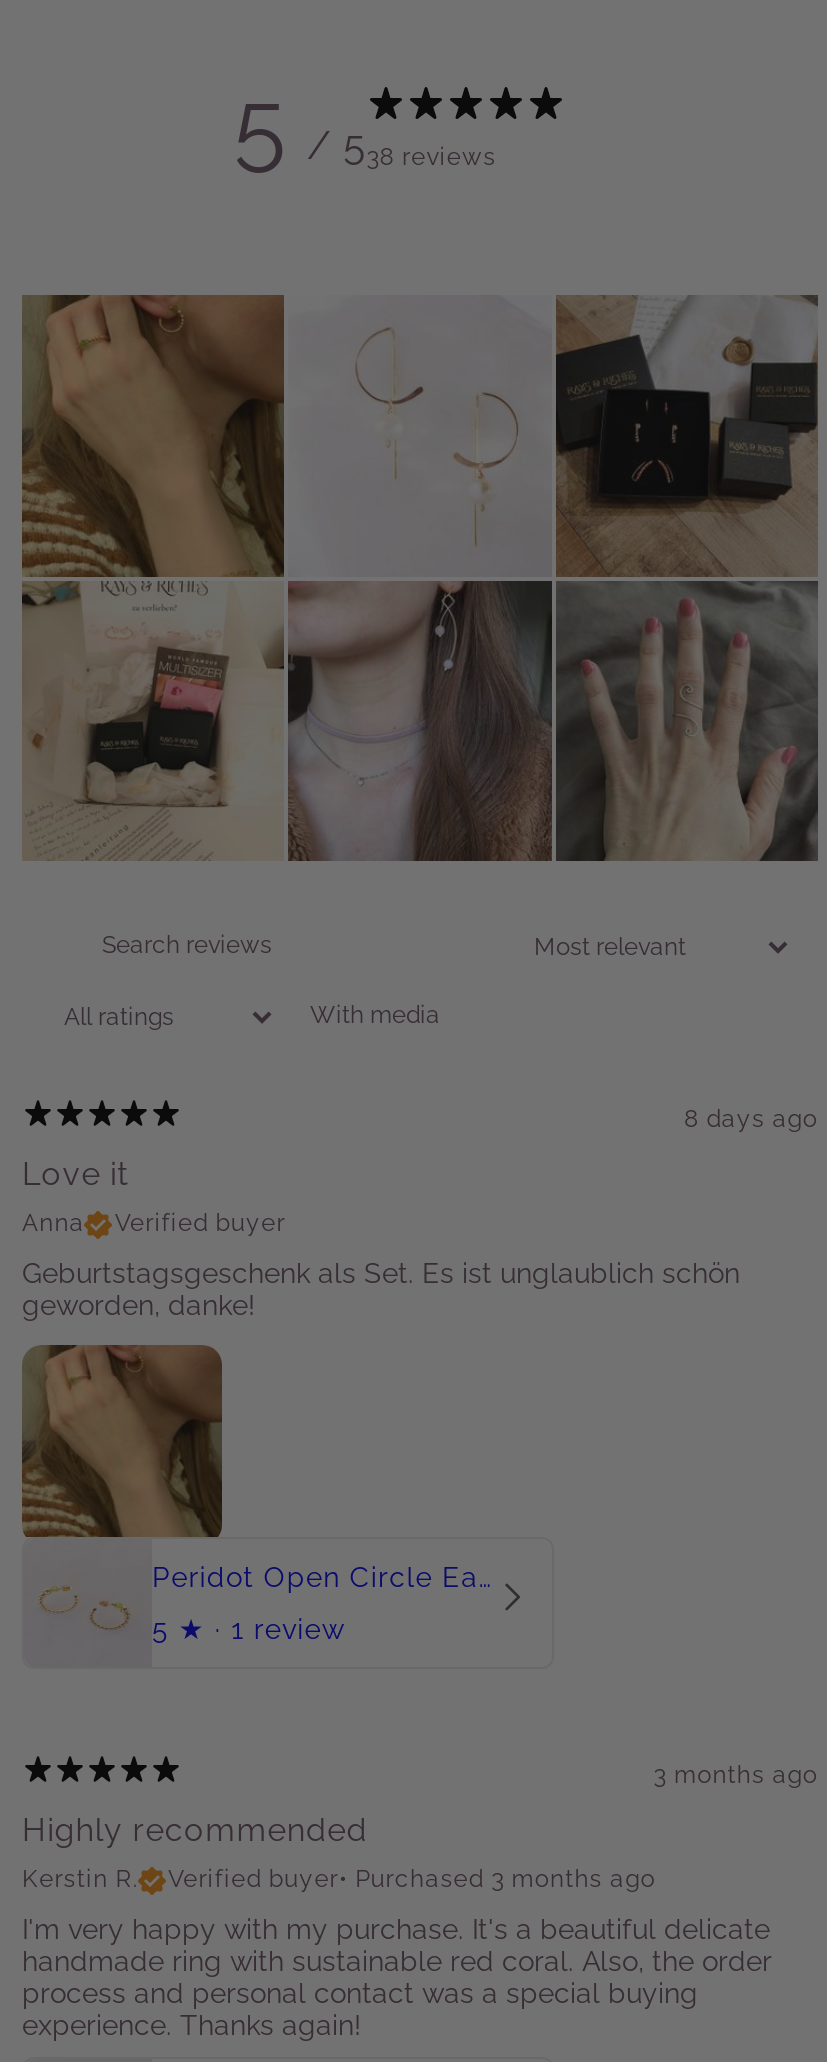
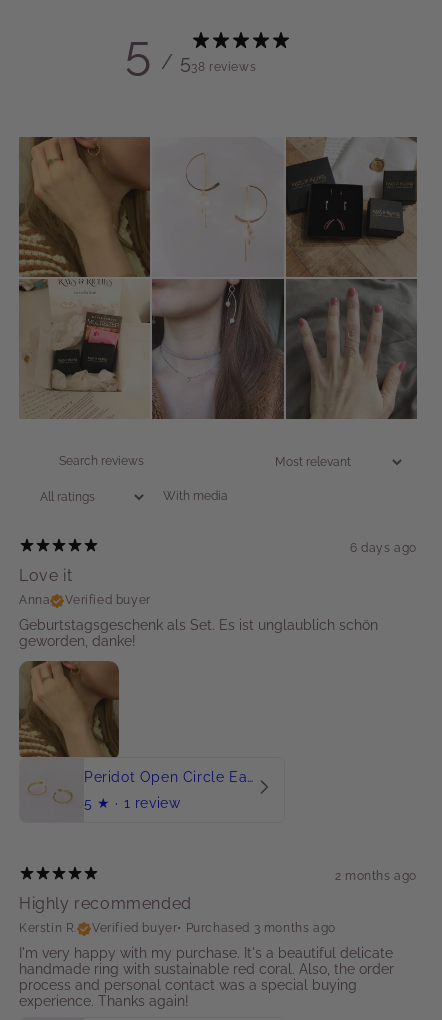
[684,1105,818,1133] 8 days ago -> [350,541,417,555] 6 days ago
[654,1761,818,1789] 3 months ago -> [335,869,417,883] 2 months ago

